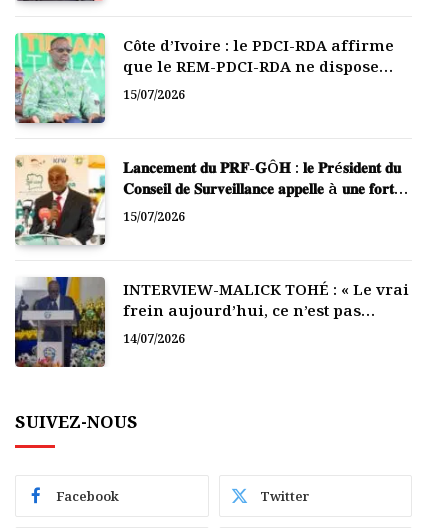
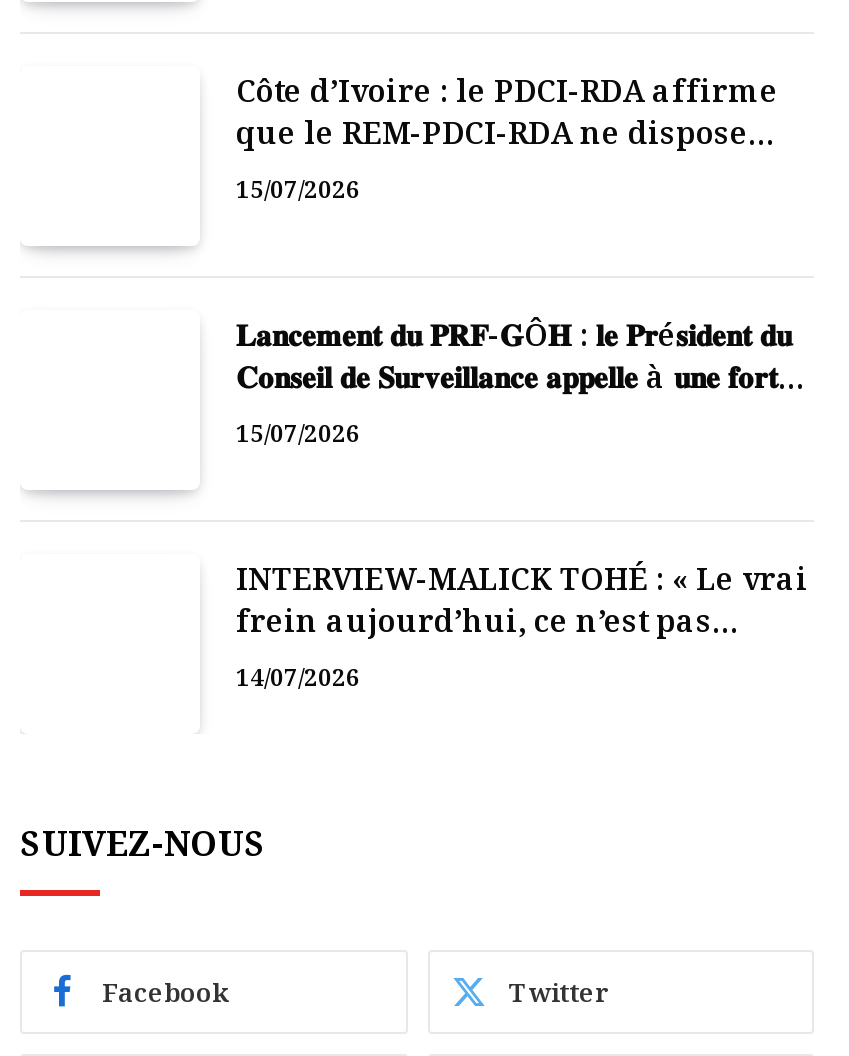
[14,32,106,124] [image] -> none
[14,154,106,246] [image] -> none
[14,276,106,368] [image] -> none

